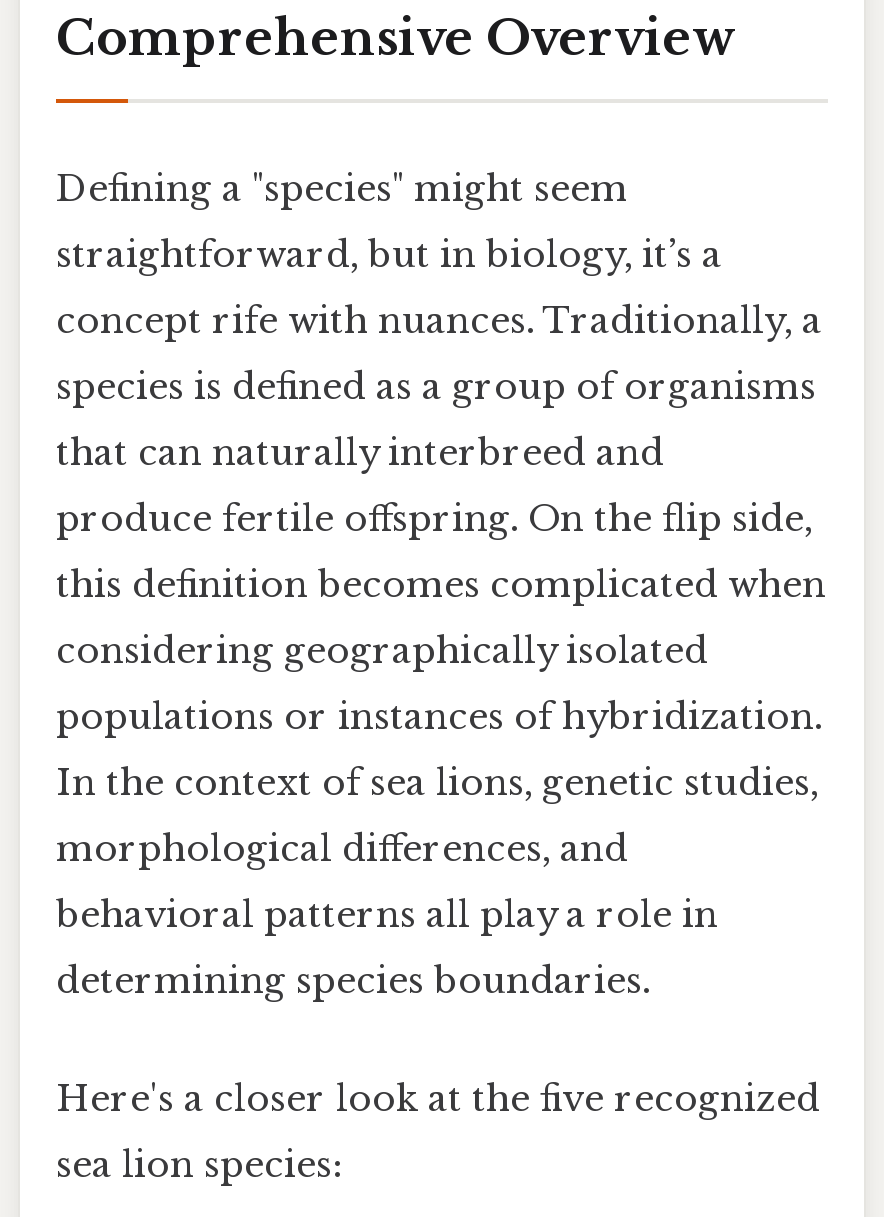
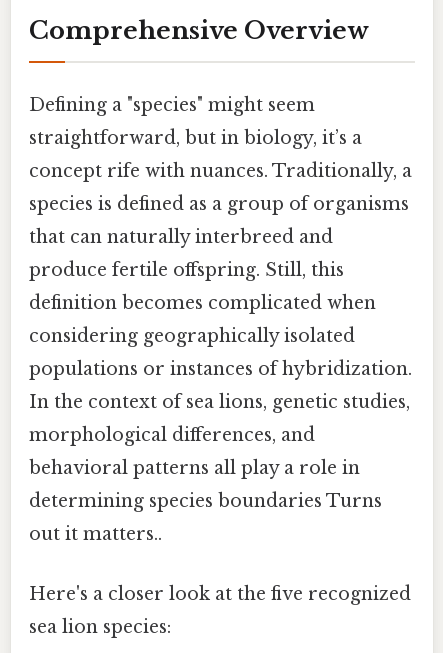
[56,496,812,540] produce fertile offspring. On the flip side, -> [29,259,344,281] produce fertile offspring. Still, this
[56,562,826,606] this definition becomes complicated when -> [29,292,376,314] definition becomes complicated when
[56,958,650,1002] determining species boundaries. -> [29,490,382,545] determining species boundaries Turns | out it matters..

